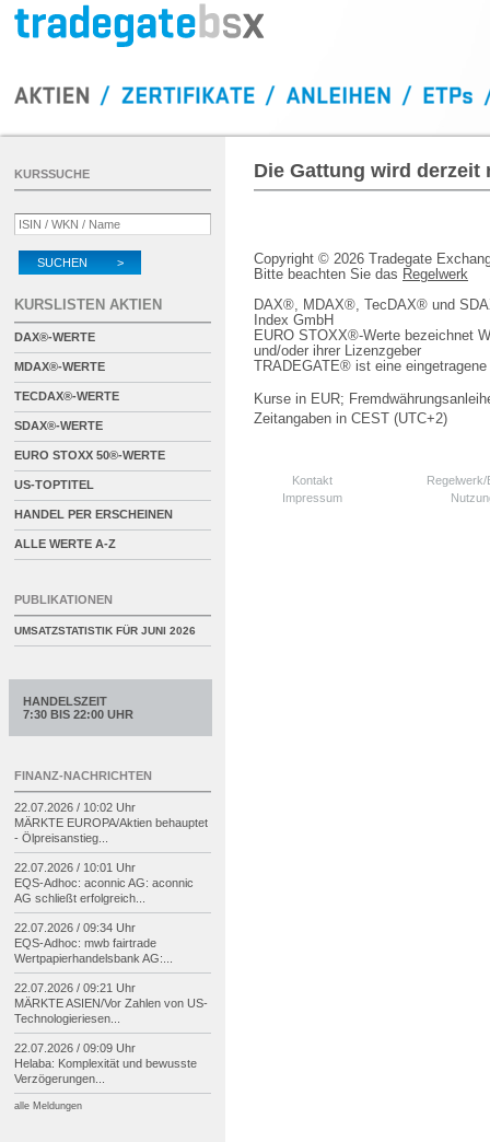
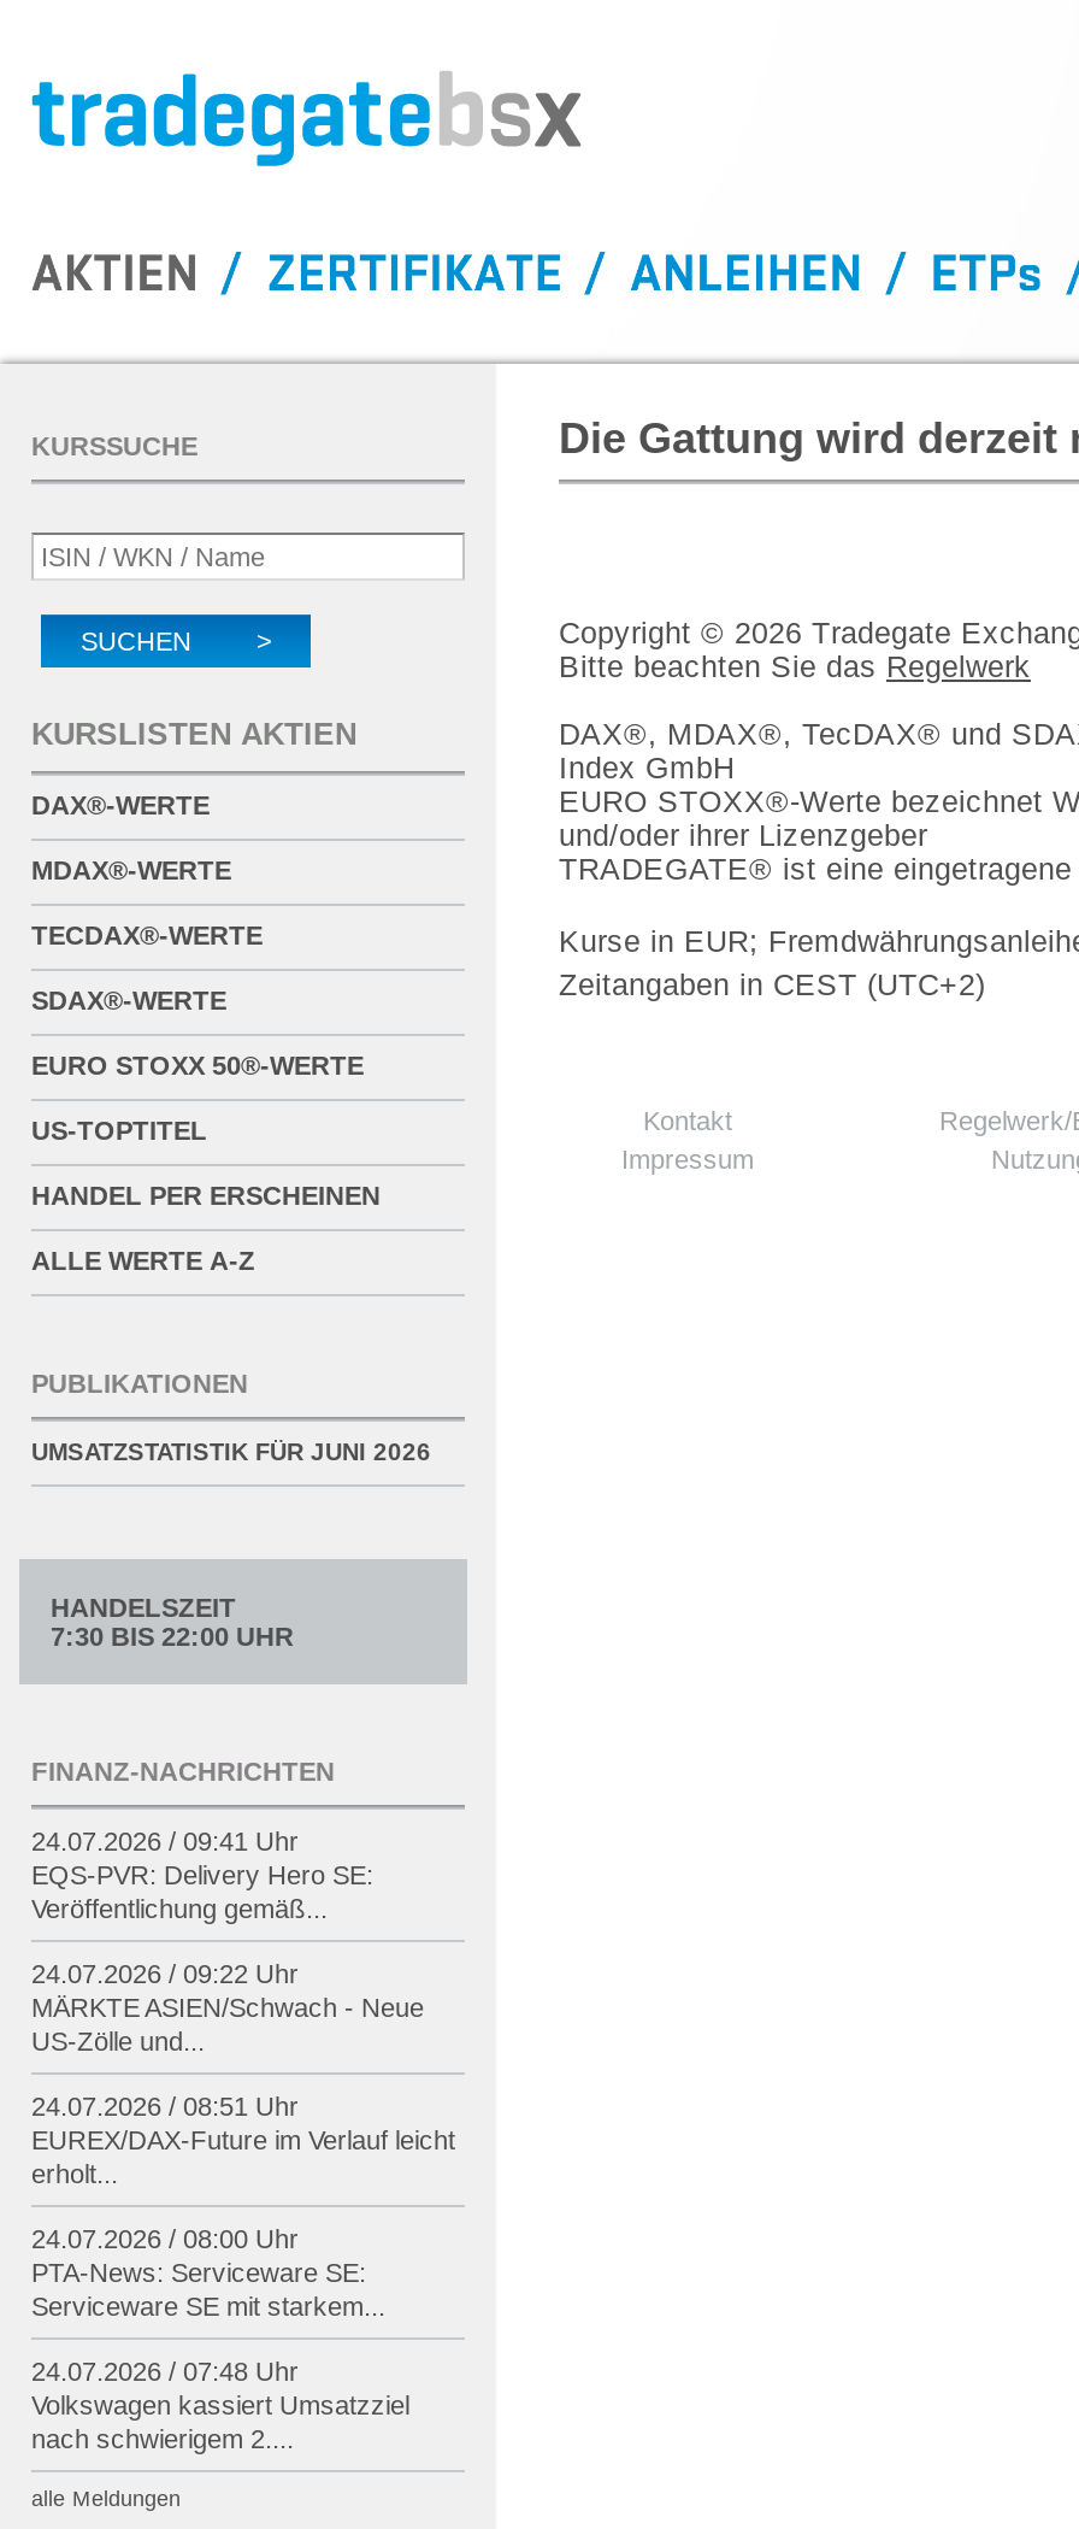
[14,801,208,844] 22.07.2026 / 10:02 Uhr | MÄRKTE EUROPA/Aktien behauptet | - Ölpreisanstieg... -> [31,1827,373,1923] 24.07.2026 / 09:41 Uhr | EQS-PVR: Delivery Hero SE: | Veröffentlichung gemäß...
[14,861,194,905] 22.07.2026 / 10:01 Uhr | EQS-Adhoc: aconnic AG: aconnic | AG schließt erfolgreich... -> [31,1959,424,2055] 24.07.2026 / 09:22 Uhr | MÄRKTE ASIEN/Schwach - Neue | US-Zölle und...
[14,921,173,965] 22.07.2026 / 09:34 Uhr | EQS-Adhoc: mwb fairtrade | Wertpapierhandelsbank AG:... -> [31,2092,455,2188] 24.07.2026 / 08:51 Uhr | EUREX/DAX-Future im Verlauf leicht | erholt...
[14,981,208,1025] 22.07.2026 / 09:21 Uhr | MÄRKTE ASIEN/Vor Zahlen von US- | Technologieriesen... -> [31,2224,385,2321] 24.07.2026 / 08:00 Uhr | PTA-News: Serviceware SE: | Serviceware SE mit starkem...
[14,1041,197,1085] 22.07.2026 / 09:09 Uhr | Helaba: Komplexität und bewusste | Verzögerungen... -> [31,2357,409,2453] 24.07.2026 / 07:48 Uhr | Volkswagen kassiert Umsatzziel | nach schwierigem 2....

